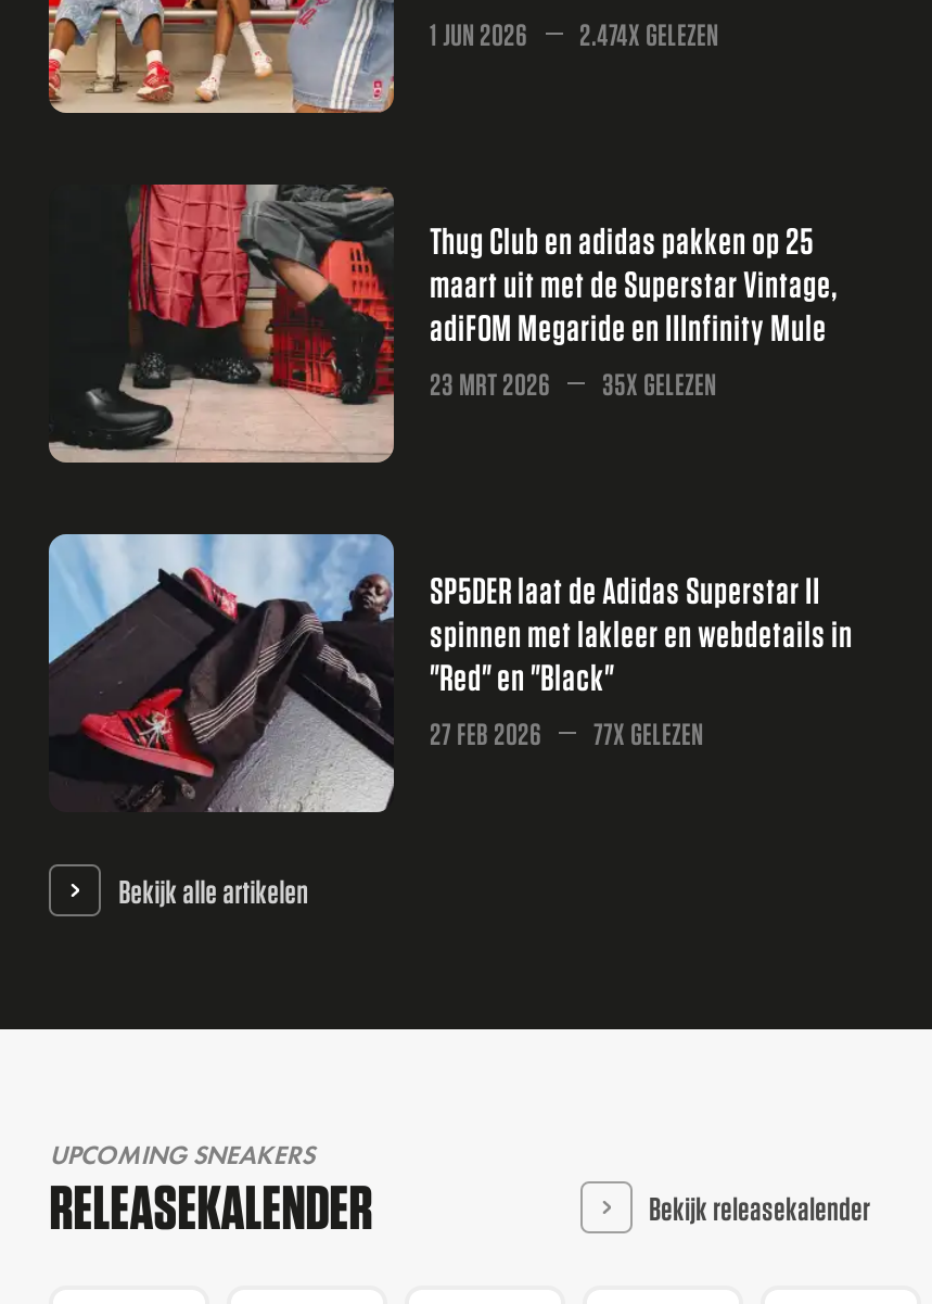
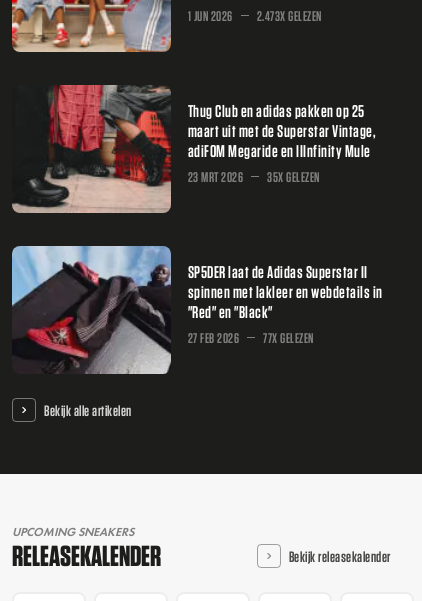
[430,18,719,51] 1 JUN 2026 2.474X GELEZEN -> [188,8,322,23] 1 JUN 2026 2.473X GELEZEN

